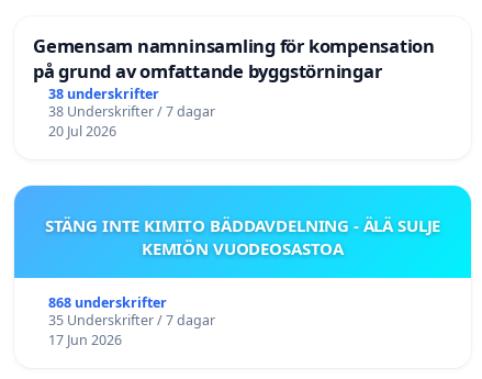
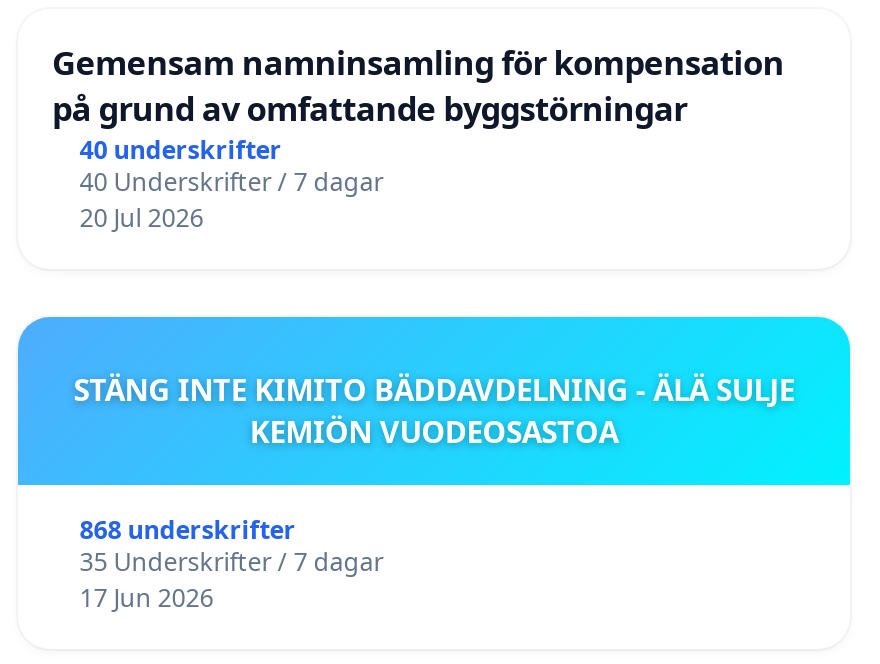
[48,85,159,104] 38 underskrifter -> [80,133,282,167] 40 underskrifter
[48,102,215,121] 38 Underskrifter / 7 dagar -> [80,165,384,199] 40 Underskrifter / 7 dagar

